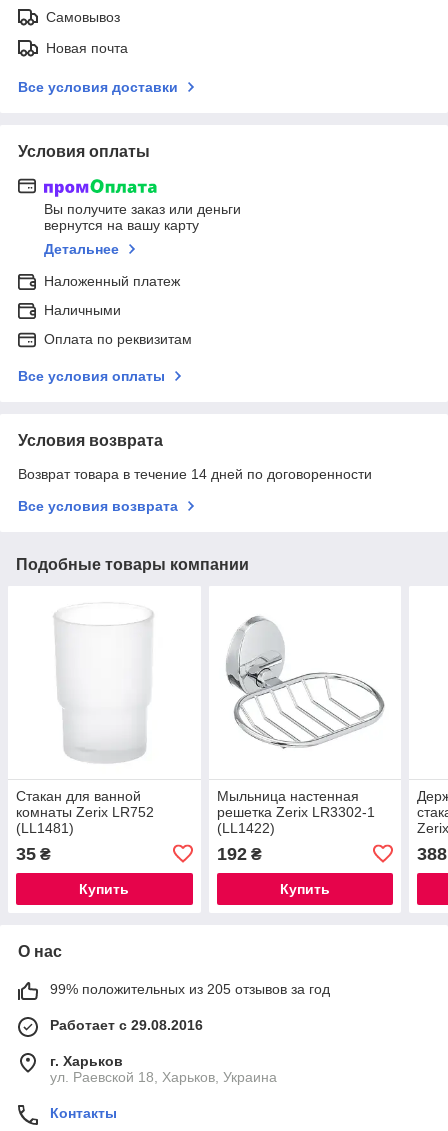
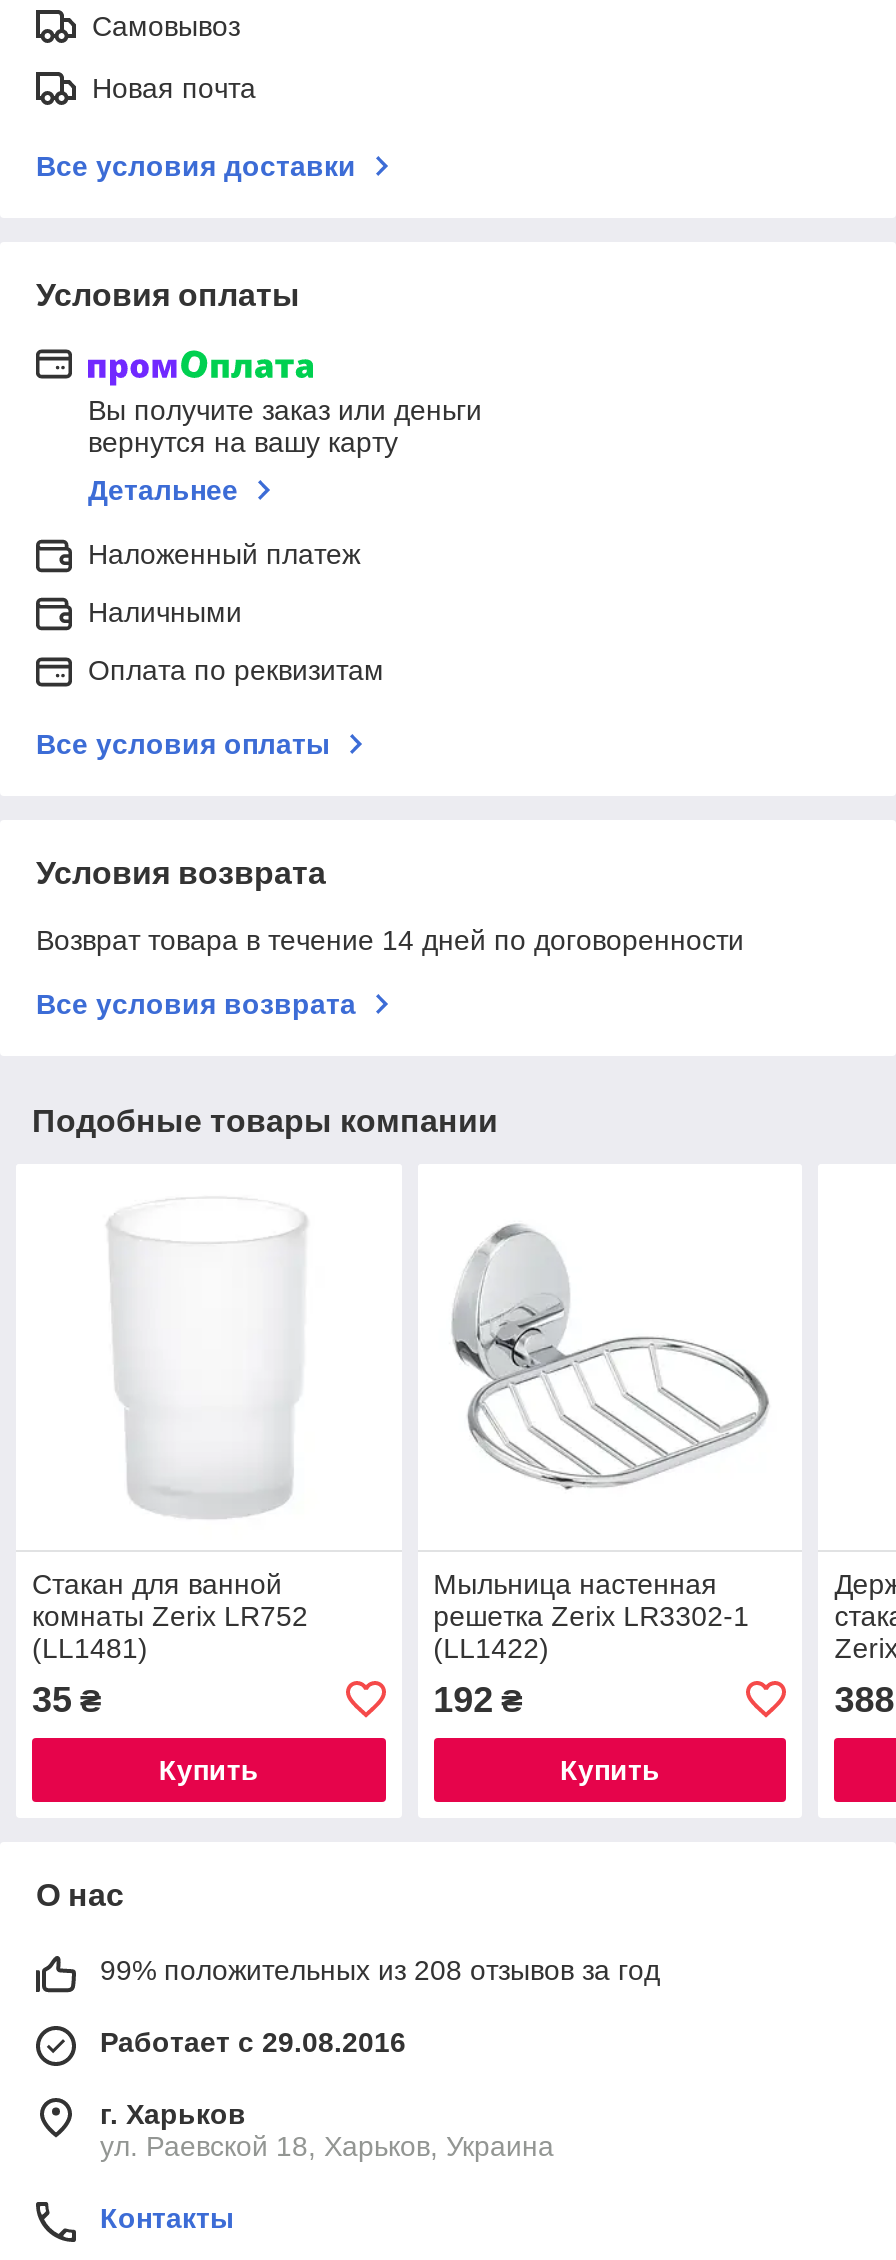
[50,981,330,997] 99% положительных из 205 отзывов за год -> [100,1954,660,1986] 99% положительных из 208 отзывов за год

